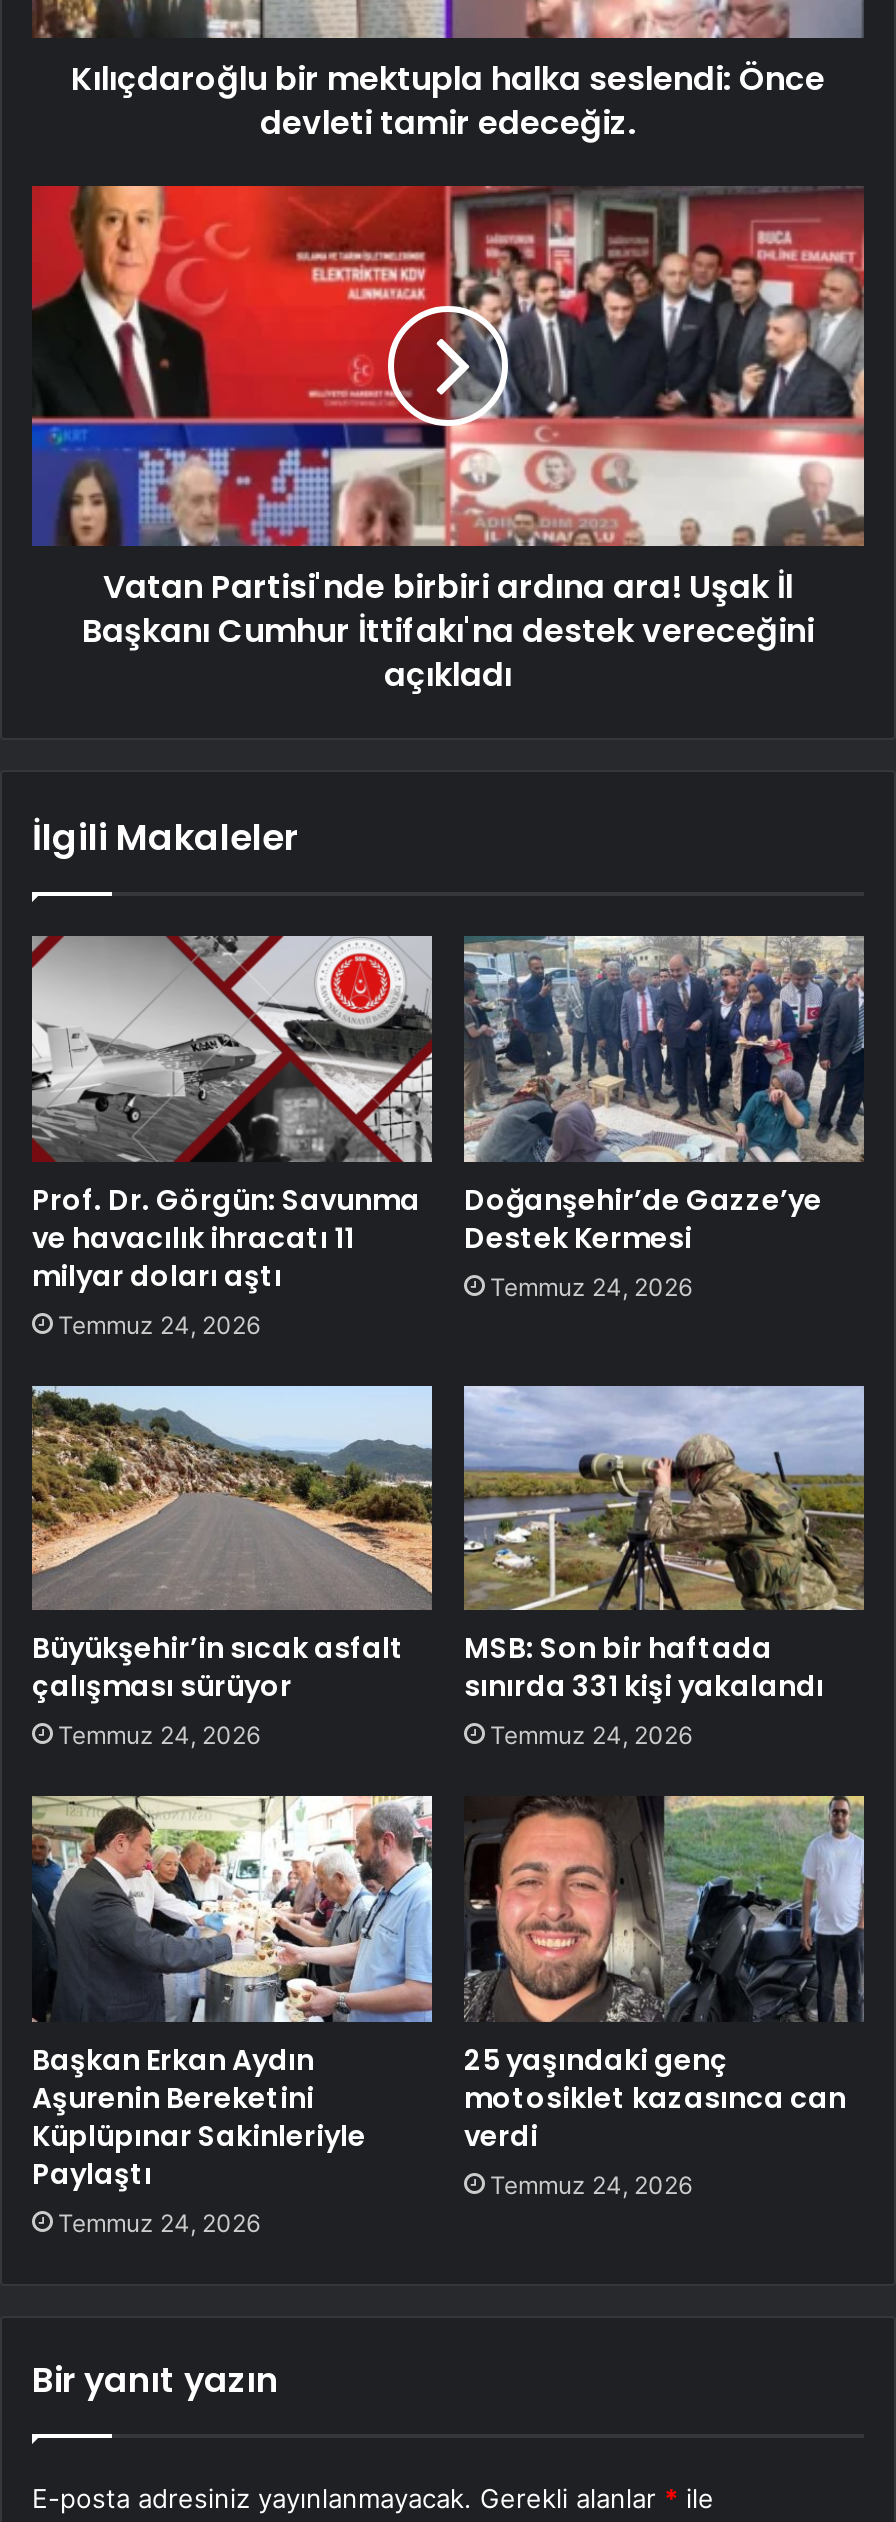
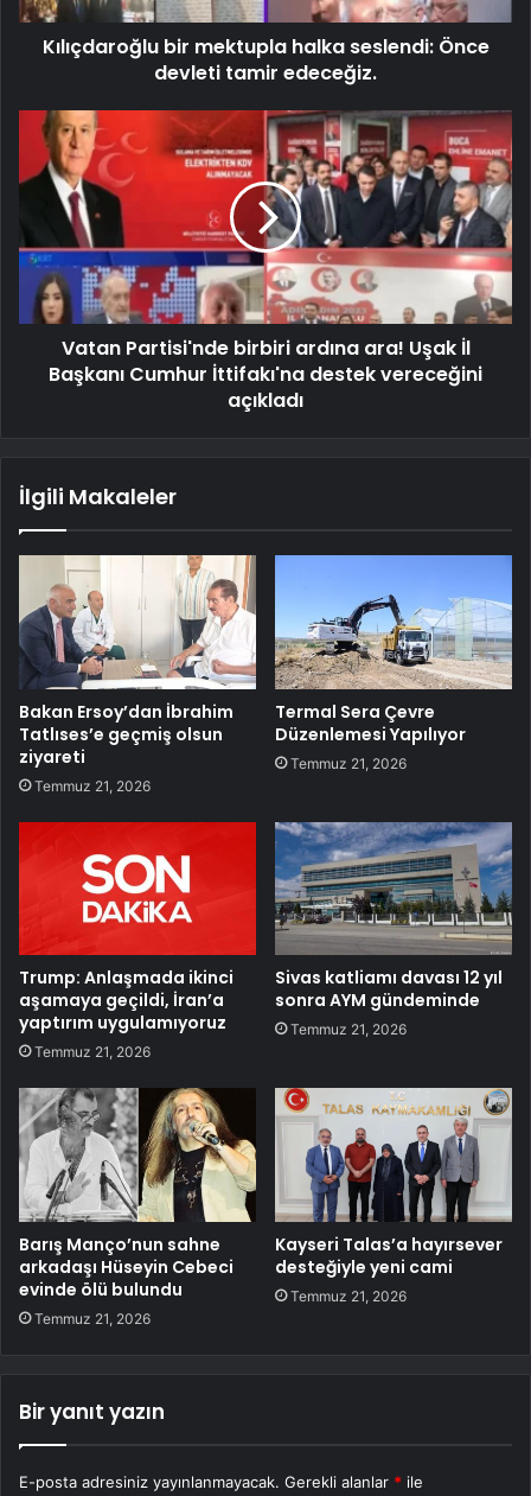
[30,934,434,1339] [image] | Prof. Dr. Görgün: Savunma | ve havacılık ihracatı 11 | milyar doları aştı | Temmuz 24, 2026 -> [18,554,257,794] [image] | Bakan Ersoy’dan İbrahim | Tatlıses’e geçmiş olsun | ziyareti | Temmuz 21, 2026
[462,934,866,1301] [image] | Doğanşehir’de Gazze’ye | Destek Kermesi | Temmuz 24, 2026 -> [274,554,513,772] [image] | Termal Sera Çevre | Düzenlemesi Yapılıyor | Temmuz 21, 2026
[30,1384,434,1751] [image] | Büyükşehir’in sıcak asfalt | çalışması sürüyor | Temmuz 24, 2026 -> [18,821,257,1061] [image] | Trump: Anlaşmada ikinci | aşamaya geçildi, İran’a | yaptırım uygulamıyoruz | Temmuz 21, 2026
[462,1384,864,1751] [image] | MSB: Son bir haftada | sınırda 331 kişi yakalandı | Temmuz 24, 2026 -> [274,822,513,1038] [image] | Sivas katliamı davası 12 yıl | sonra AYM gündeminde | Temmuz 21, 2026
[30,1794,434,2238] [image] | Başkan Erkan Aydın | Aşurenin Bereketini | Küplüpınar Sakinleriyle | Paylaştı | Temmuz 24, 2026 -> [18,1065,257,1328] [image] | Barış Manço’nun sahne | arkadaşı Hüseyin Cebeci | evinde ölü bulundu | Temmuz 21, 2026
[464,1794,866,2200] [image] | 25 yaşındaki genç | motosiklet kazasınca can | verdi | Temmuz 24, 2026 -> [274,1065,513,1305] [image] | Kayseri Talas’a hayırsever | desteğiyle yeni cami | Temmuz 21, 2026

